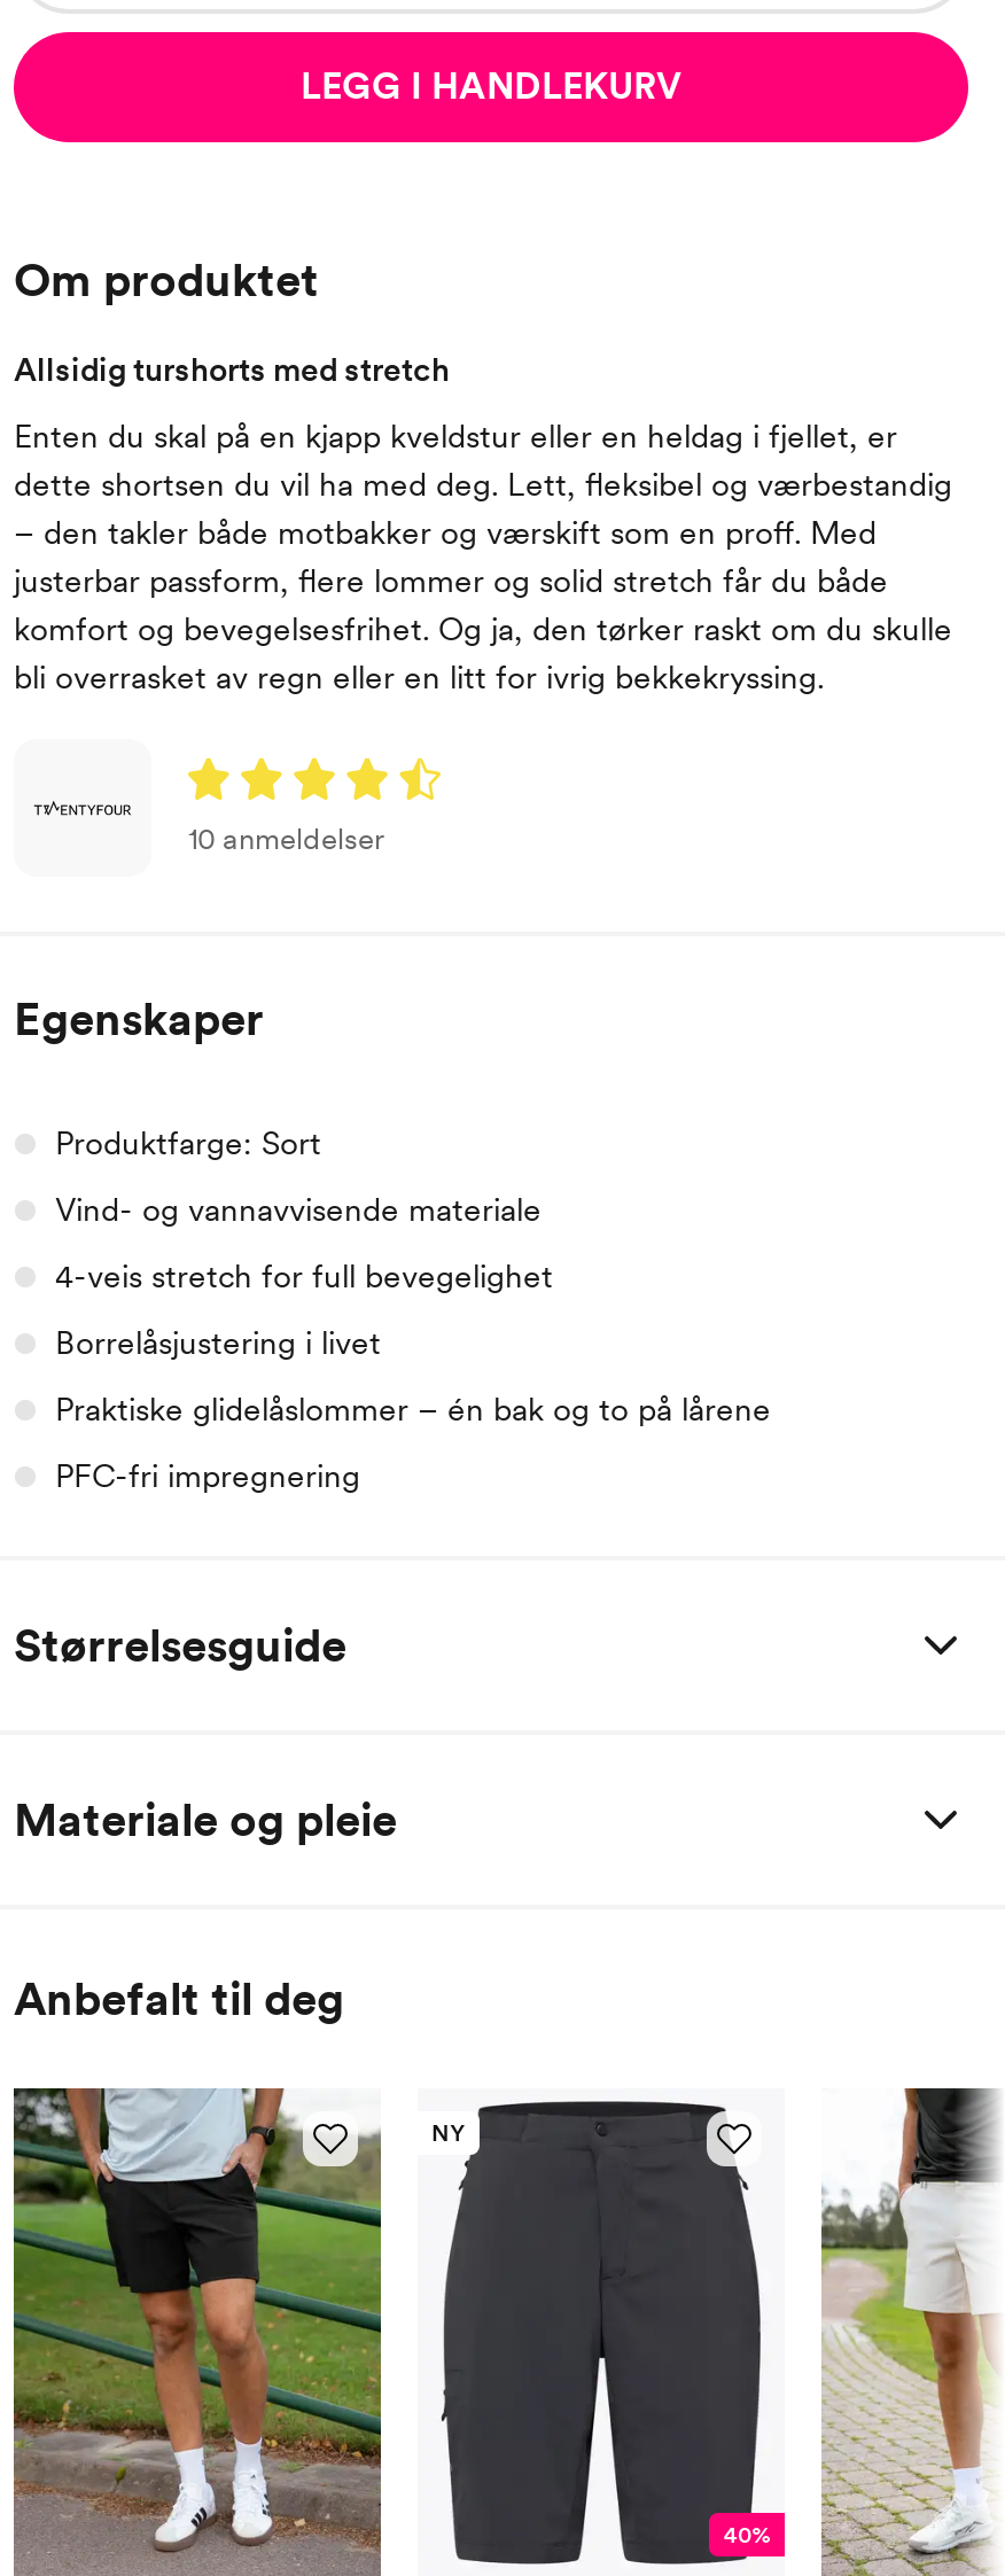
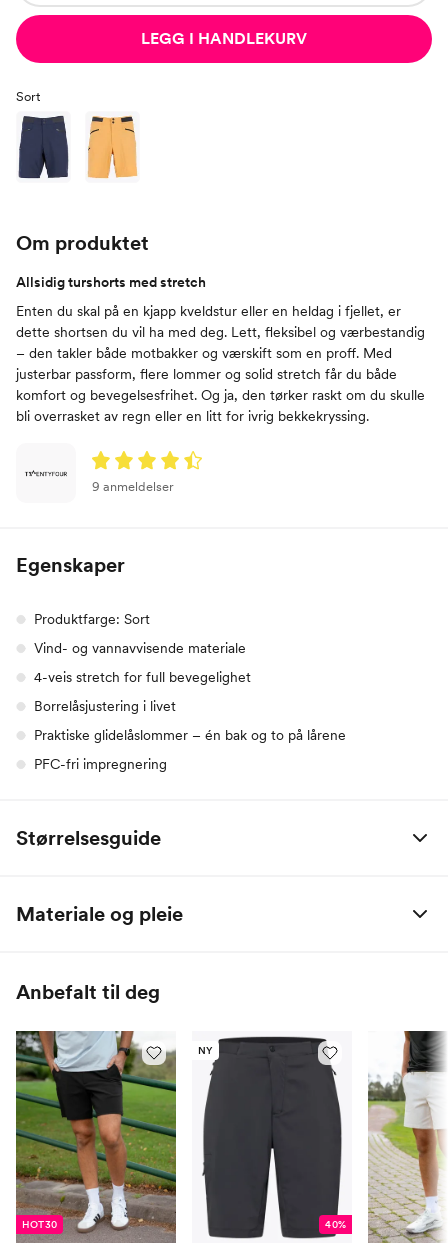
none -> [16,89,40,104] Sort
none -> [18,115,69,179] [image]
none -> [87,115,138,179] [image]
[188,823,385,857] 10 anmeldelser -> [92,479,174,494] 9 anmeldelser
none -> [22,1218,57,1230] HOT30

